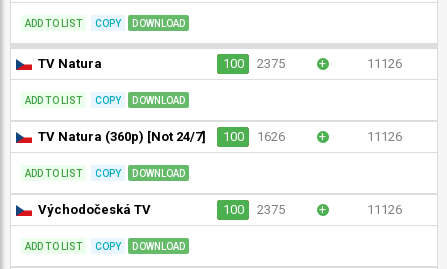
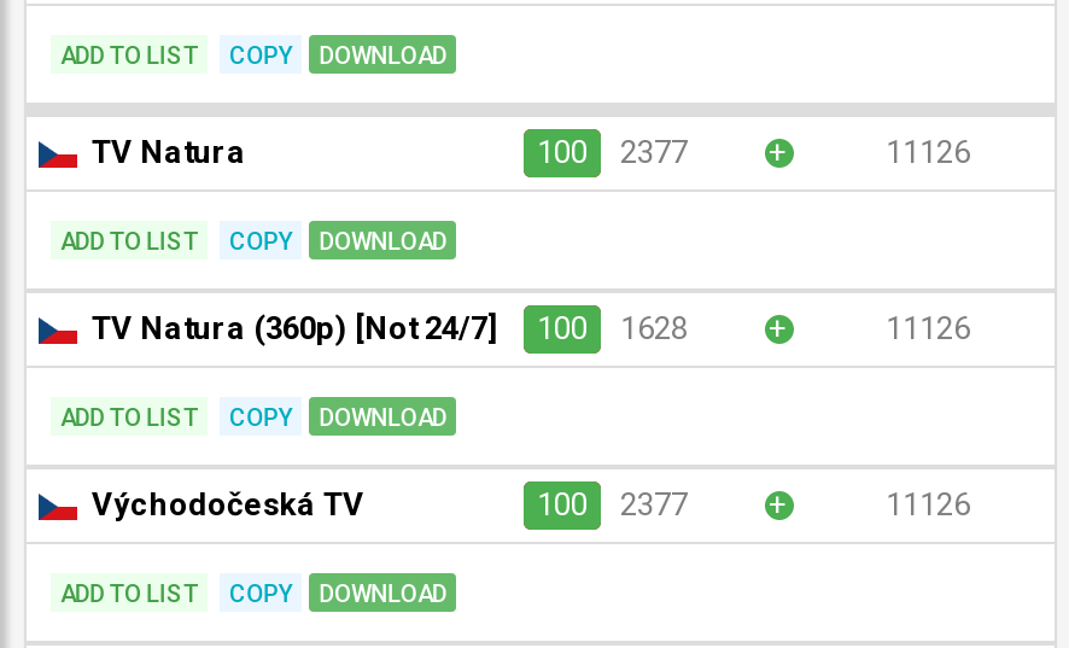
[222,56,285,71] 100 2375 -> [537,134,688,170] 100 2377
[38,129,285,144] TV Natura (360p) [Not 24/7] 100 1626 -> [92,310,688,346] TV Natura (360p) [Not 24/7] 100 1628
[222,202,285,217] 100 2375 -> [537,486,688,523] 100 2377

